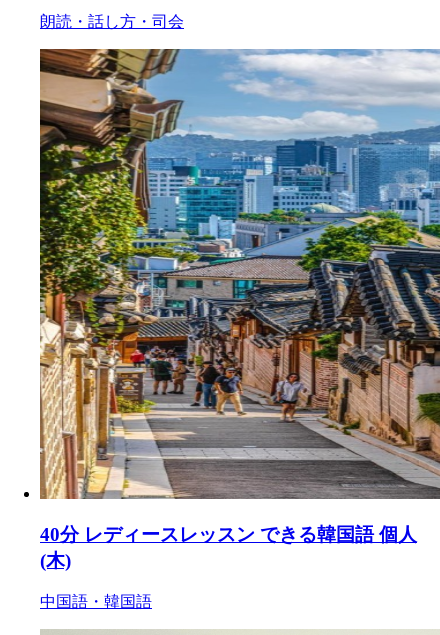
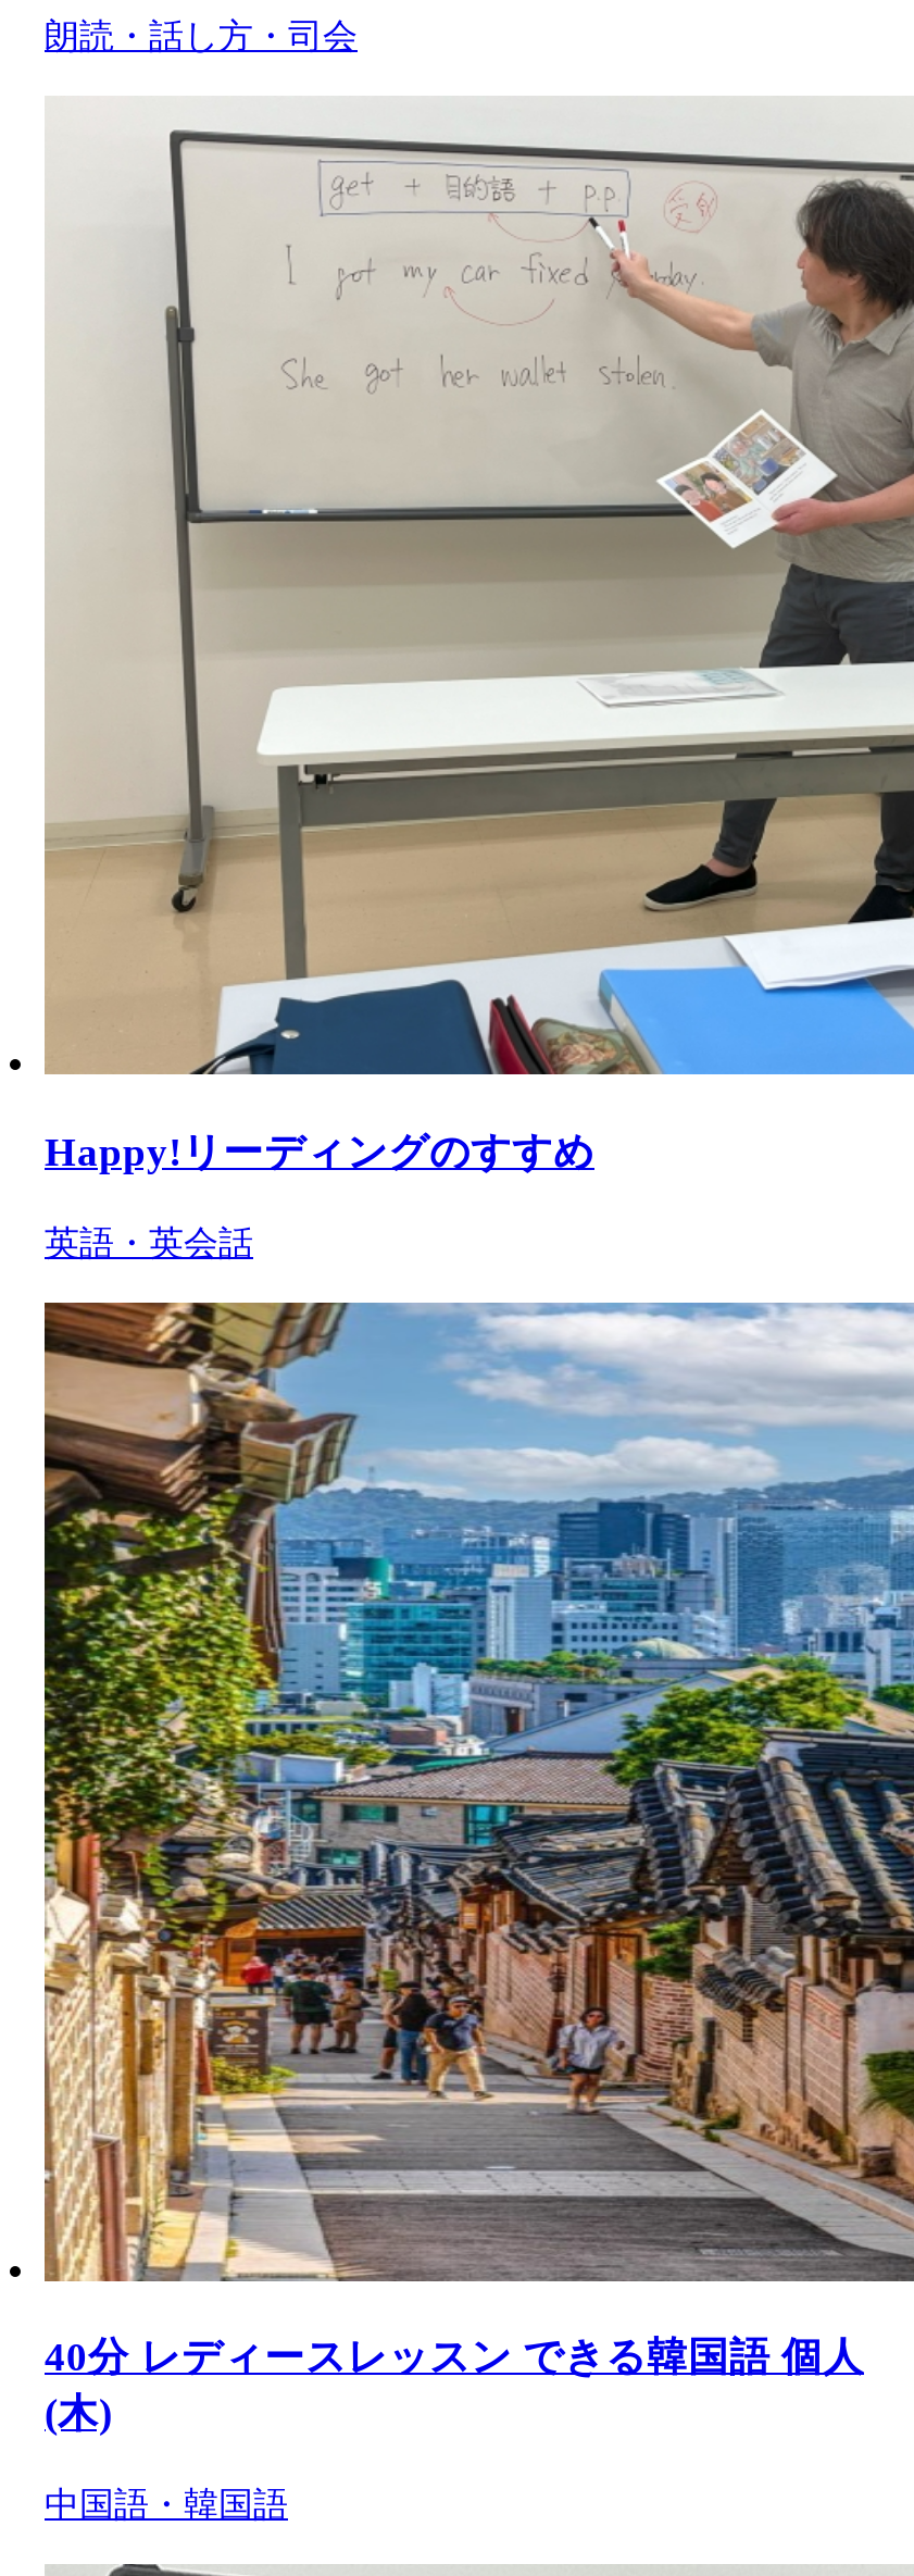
none -> [45,98,907,1260] [image] | Happy!リーディングのすすめ | 英語・英会話

